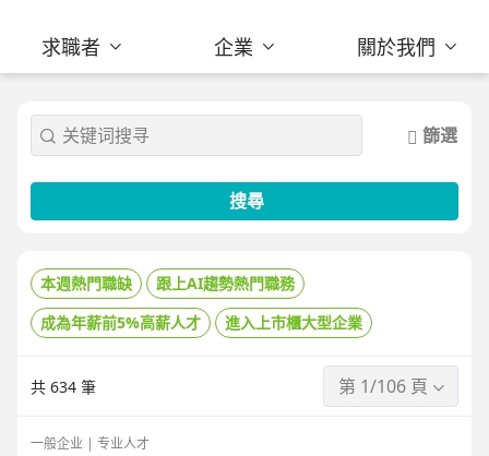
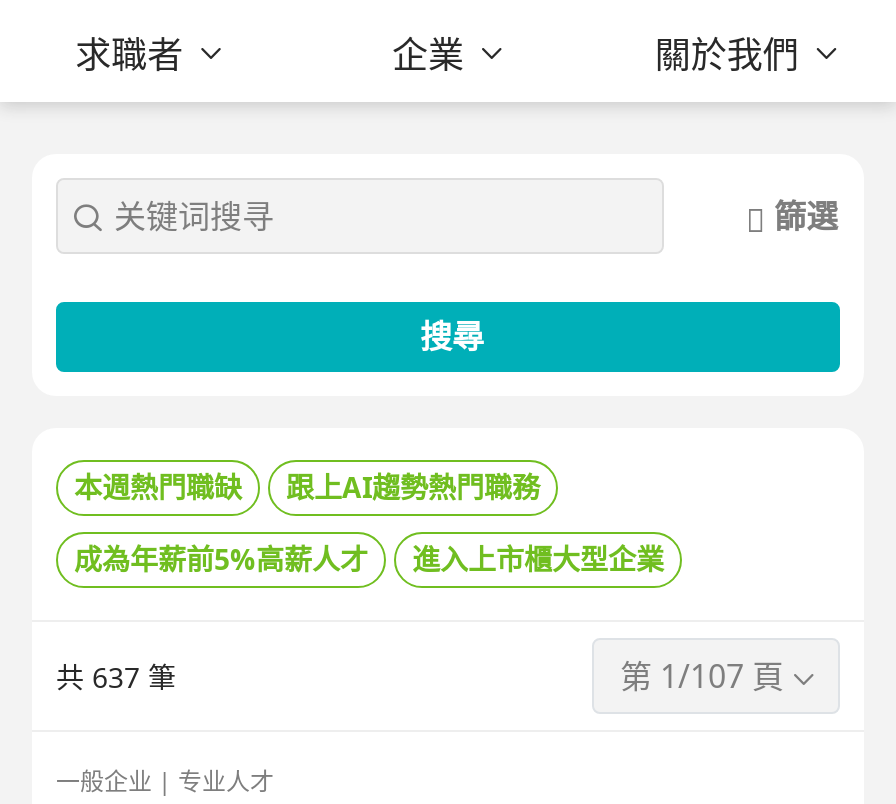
[31,376,96,397] 共 634 筆 -> [56,657,176,695] 共 637 筆
[338,374,428,398] 第 1/106 頁 -> [620,654,784,698] 第 1/107 頁

